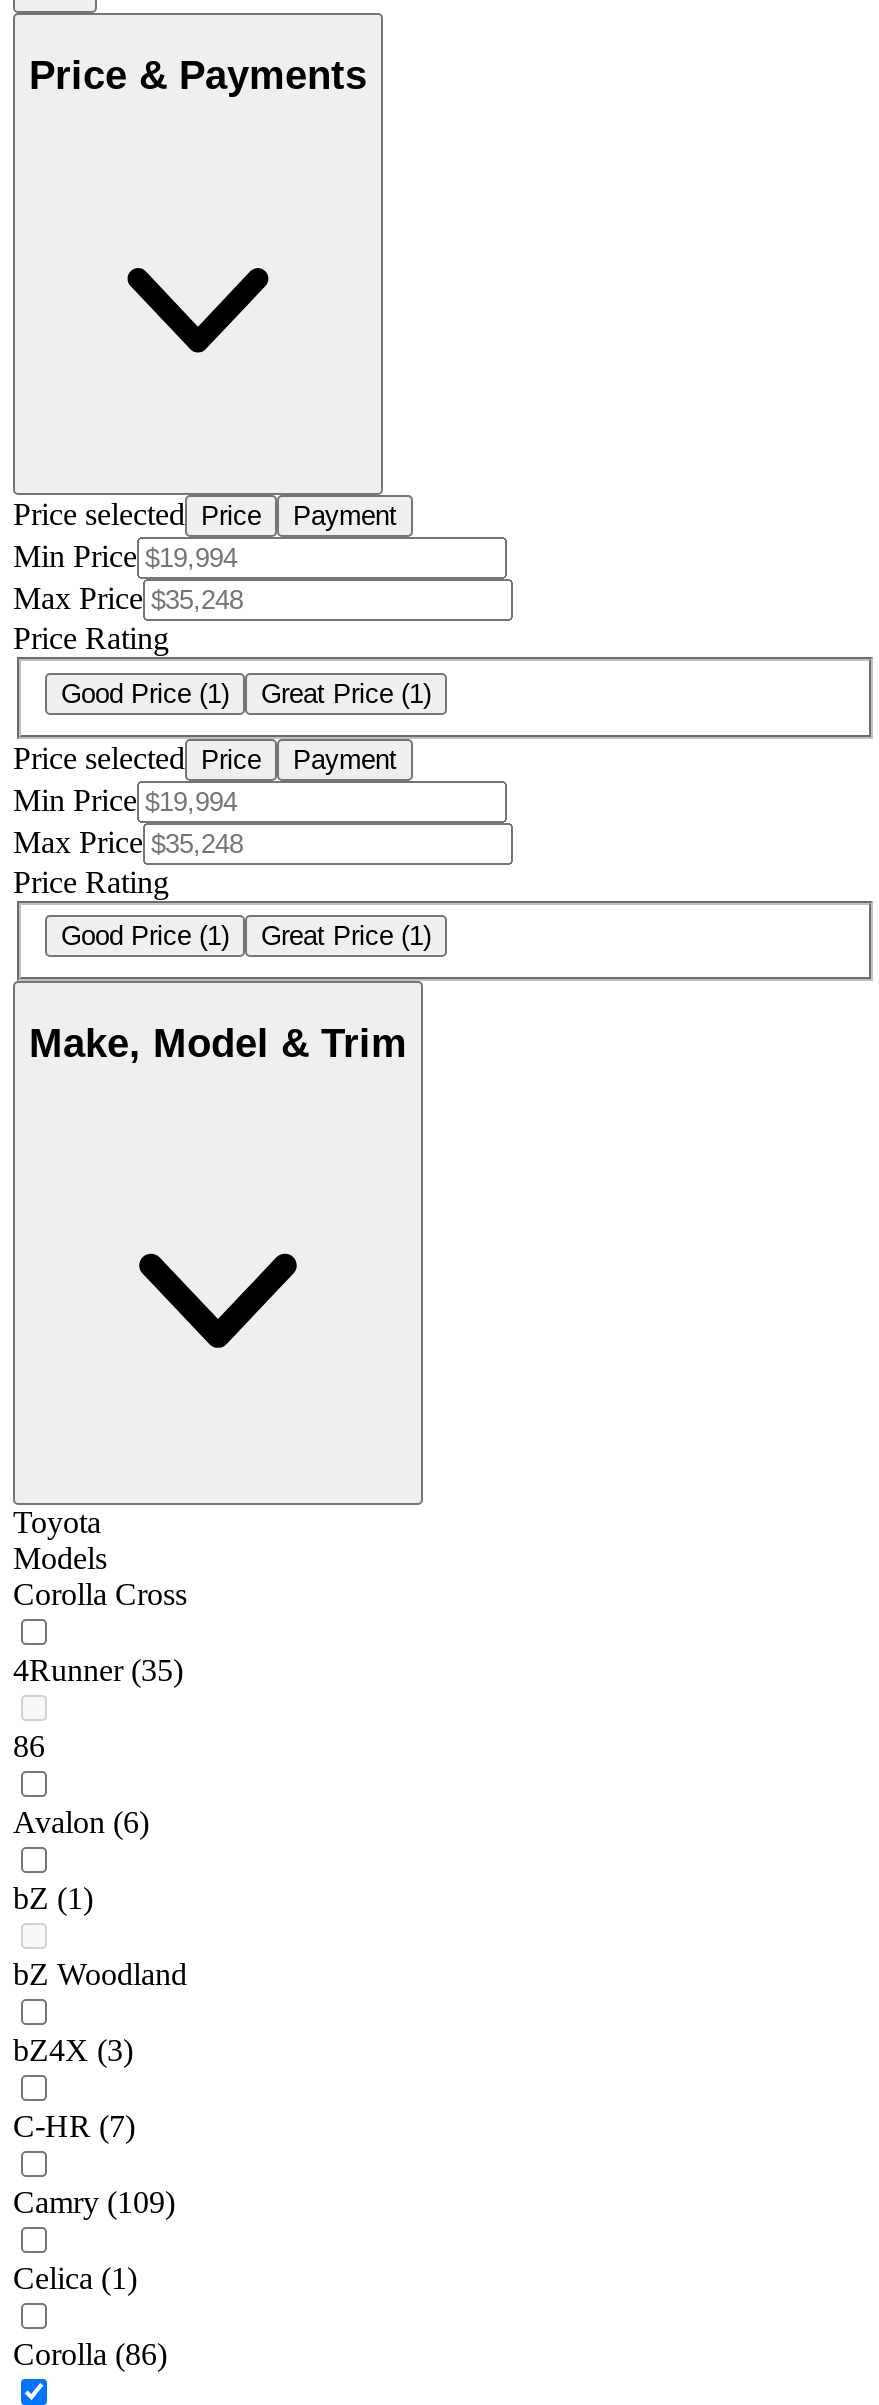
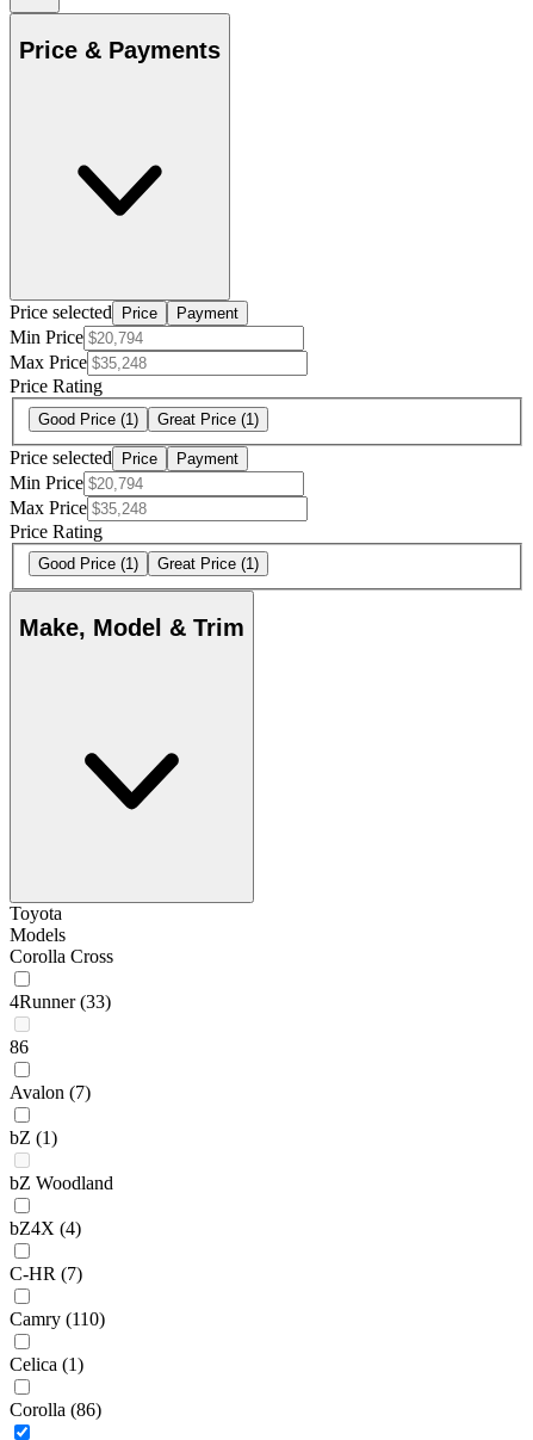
[13,1654,183,1688] 4Runner (35) -> [10,992,111,1012] 4Runner (33)
[13,1806,149,1840] Avalon (6) -> [10,1083,91,1103] Avalon (7)
[13,2034,133,2068] bZ4X (3) -> [10,1219,81,1239] bZ4X (4)
[13,2186,175,2220] Camry (109) -> [10,1309,105,1330] Camry (110)

